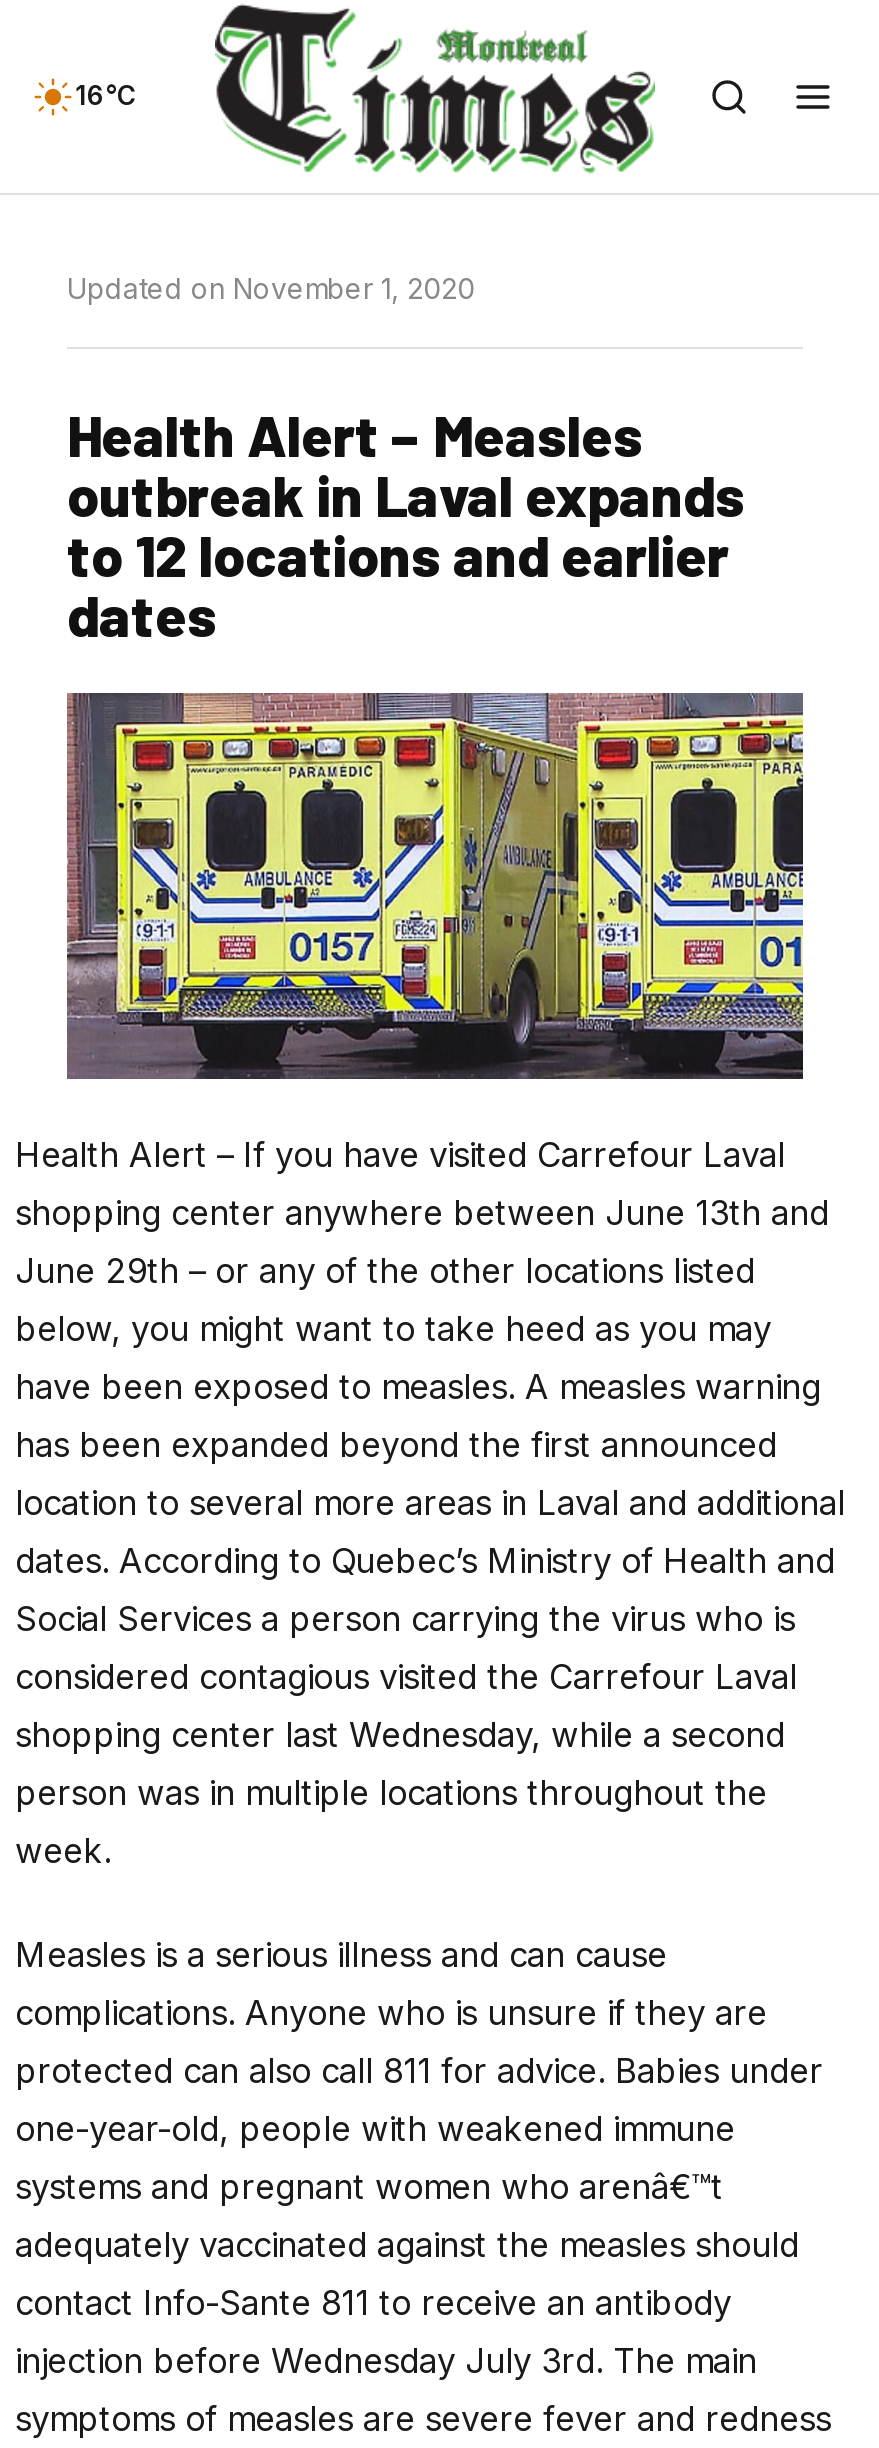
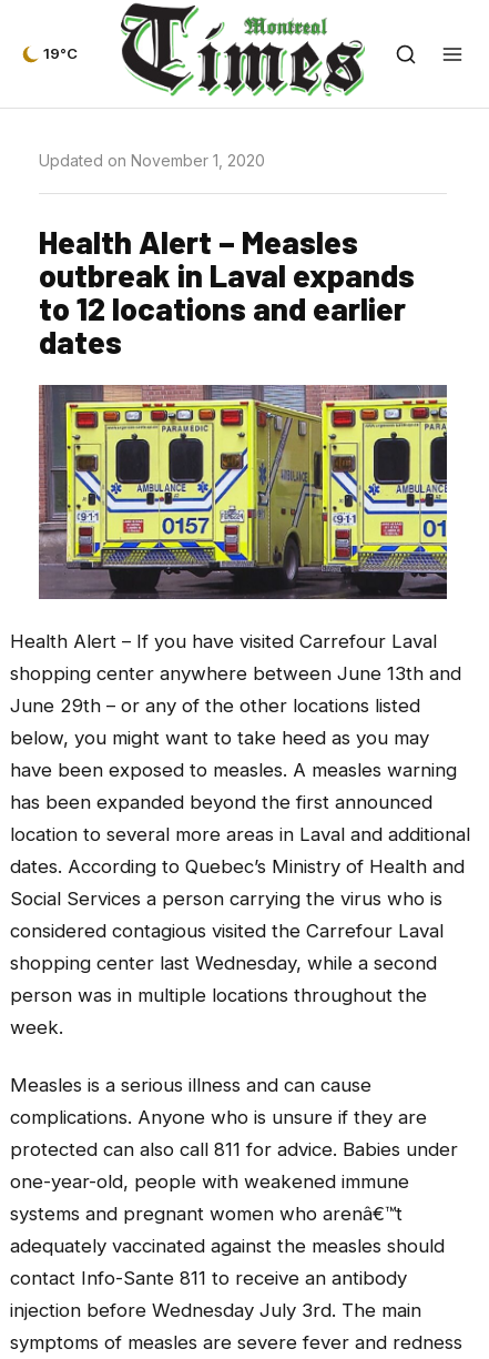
[75,79,137,111] 16°C -> [43,44,78,62] 19°C

